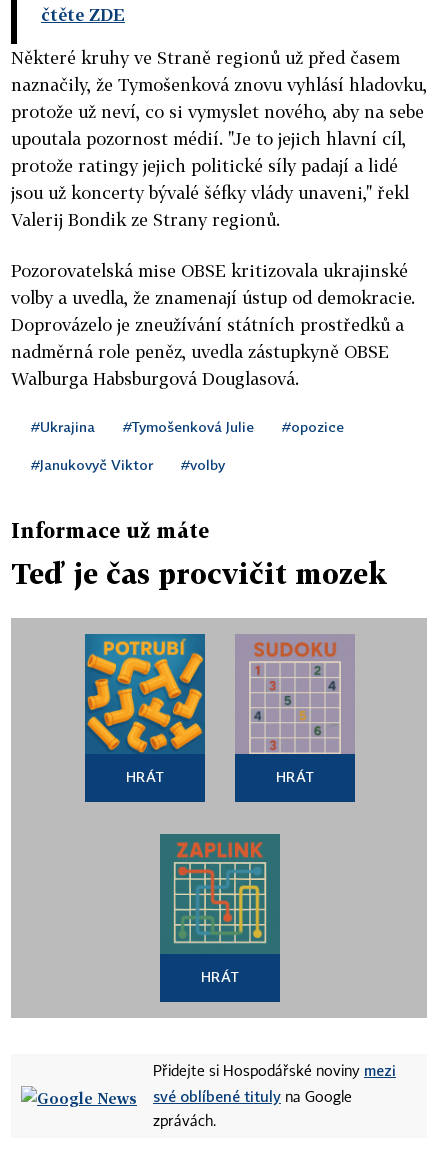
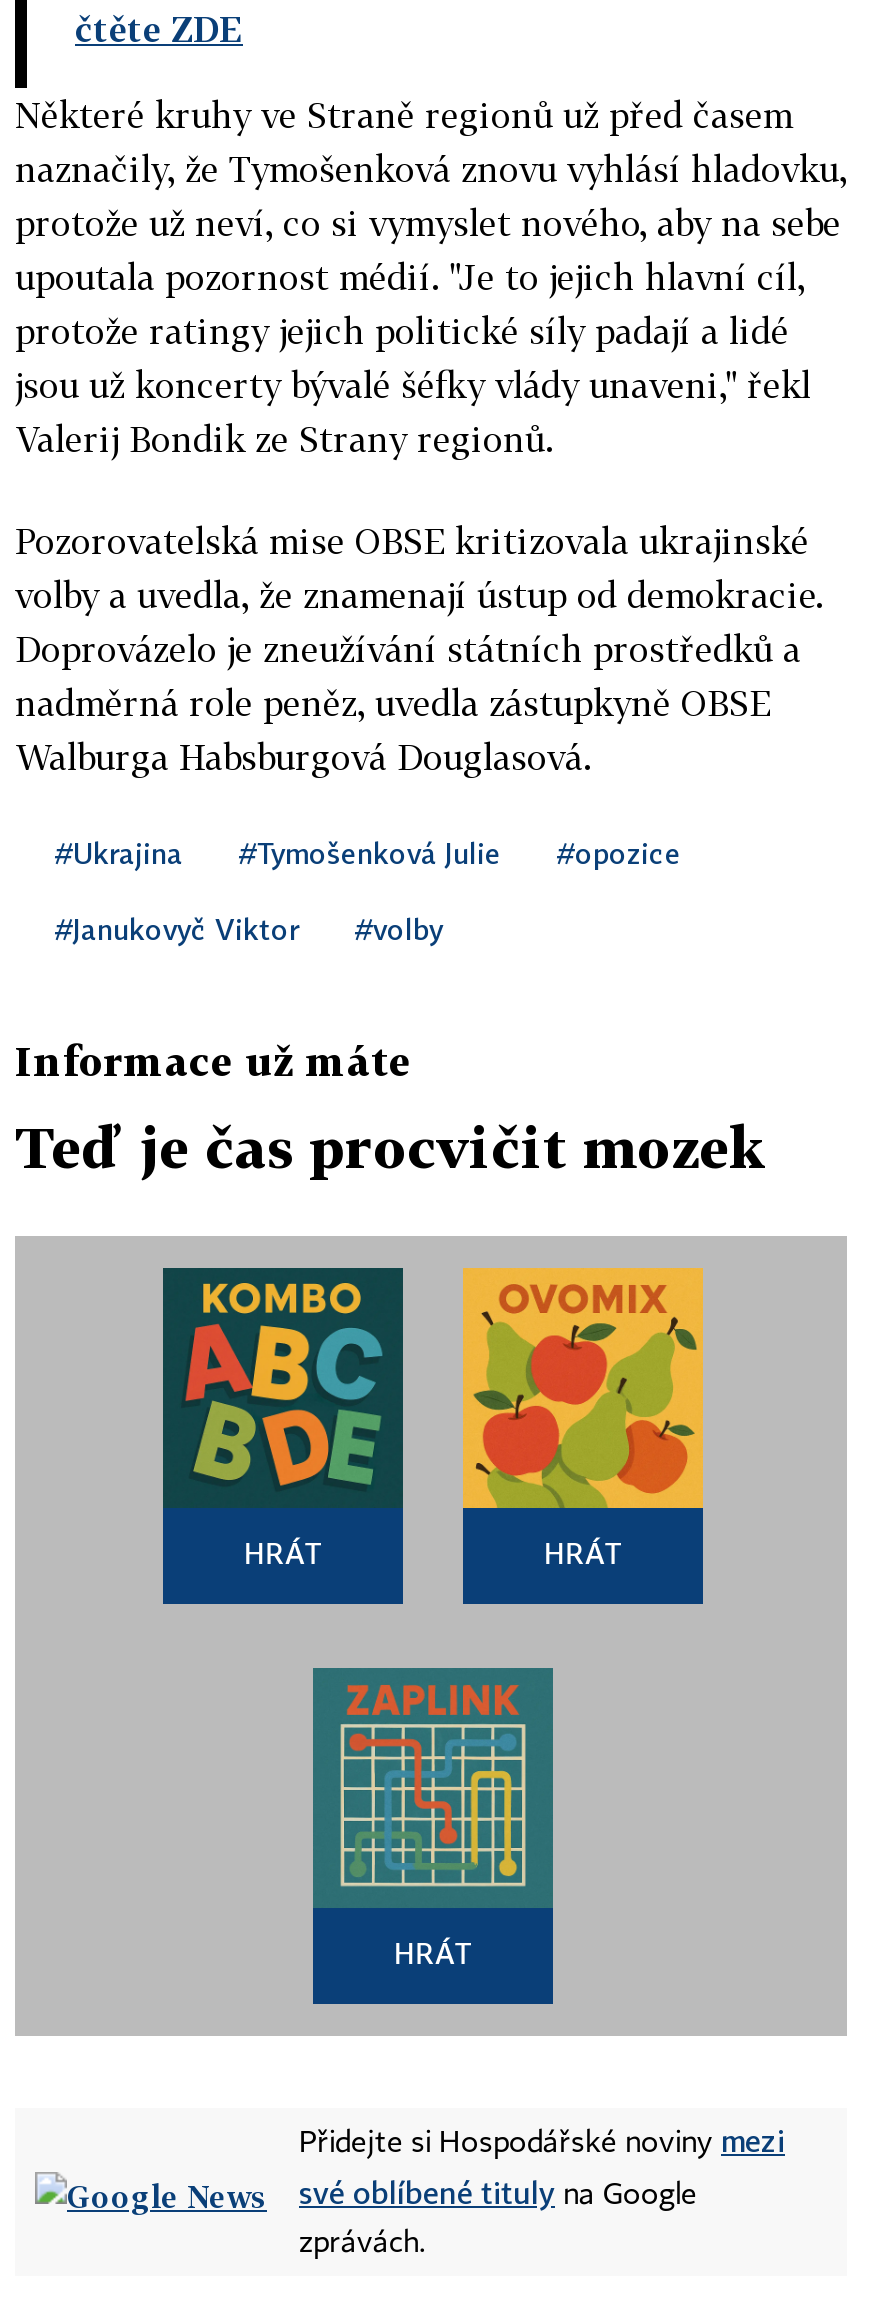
[85,634,205,754] [image] -> [163,1268,403,1508] [image]
[235,634,355,755] [image] -> [461,1266,705,1510] [image]

